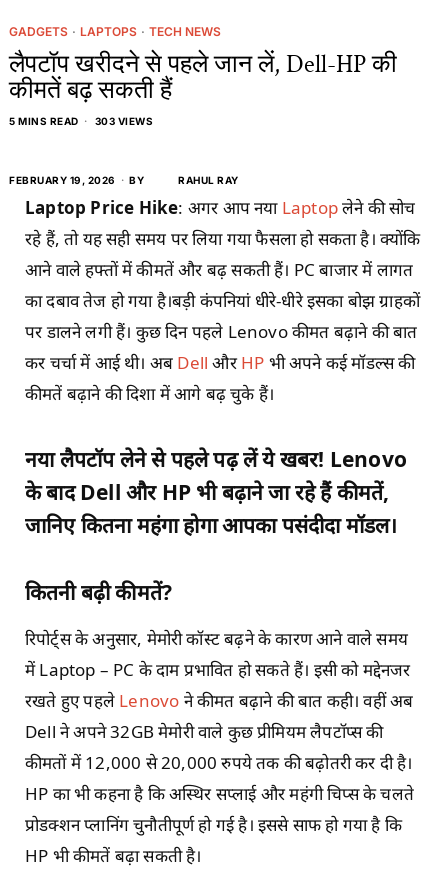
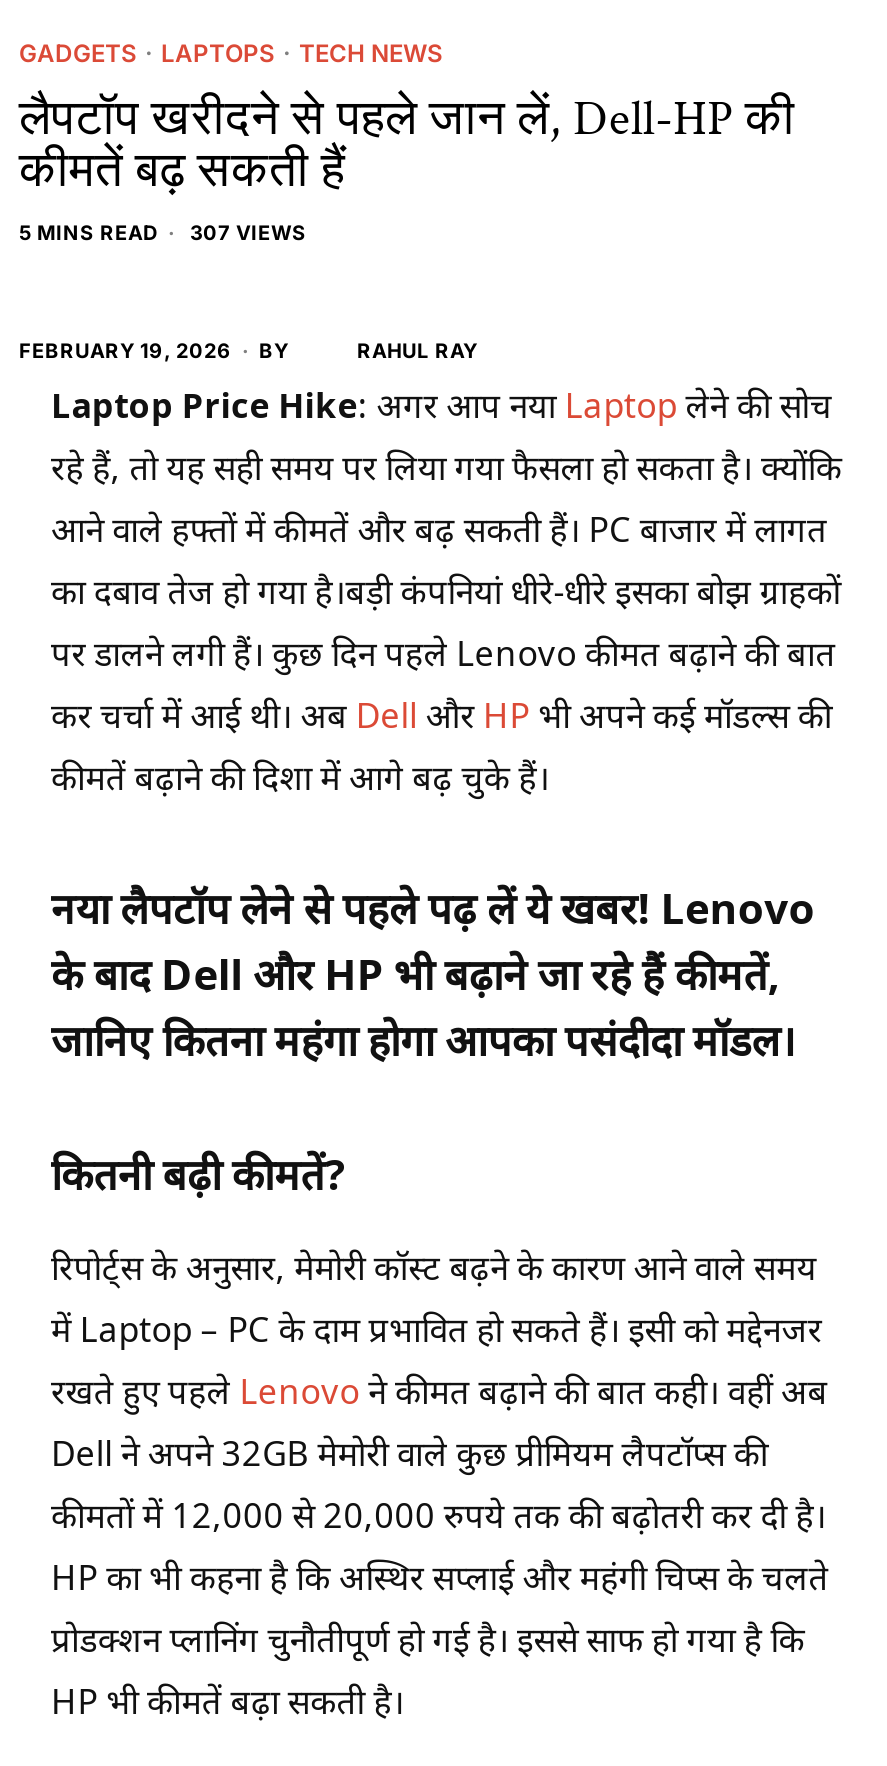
[9,115,153,127] 5 MINS READ 303 VIEWS -> [19,220,307,244] 5 MINS READ 307 VIEWS

